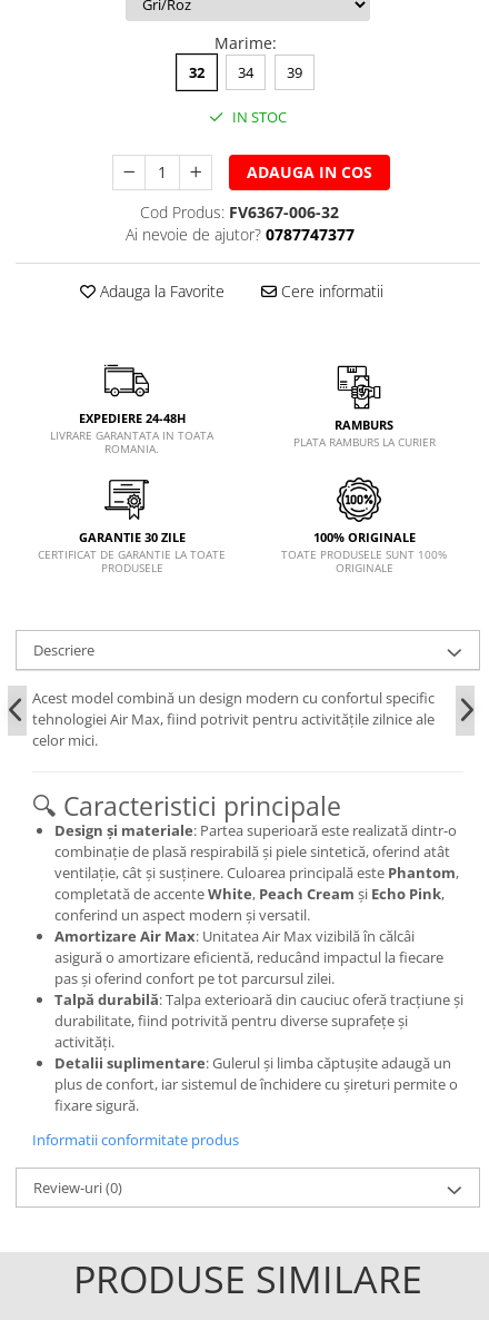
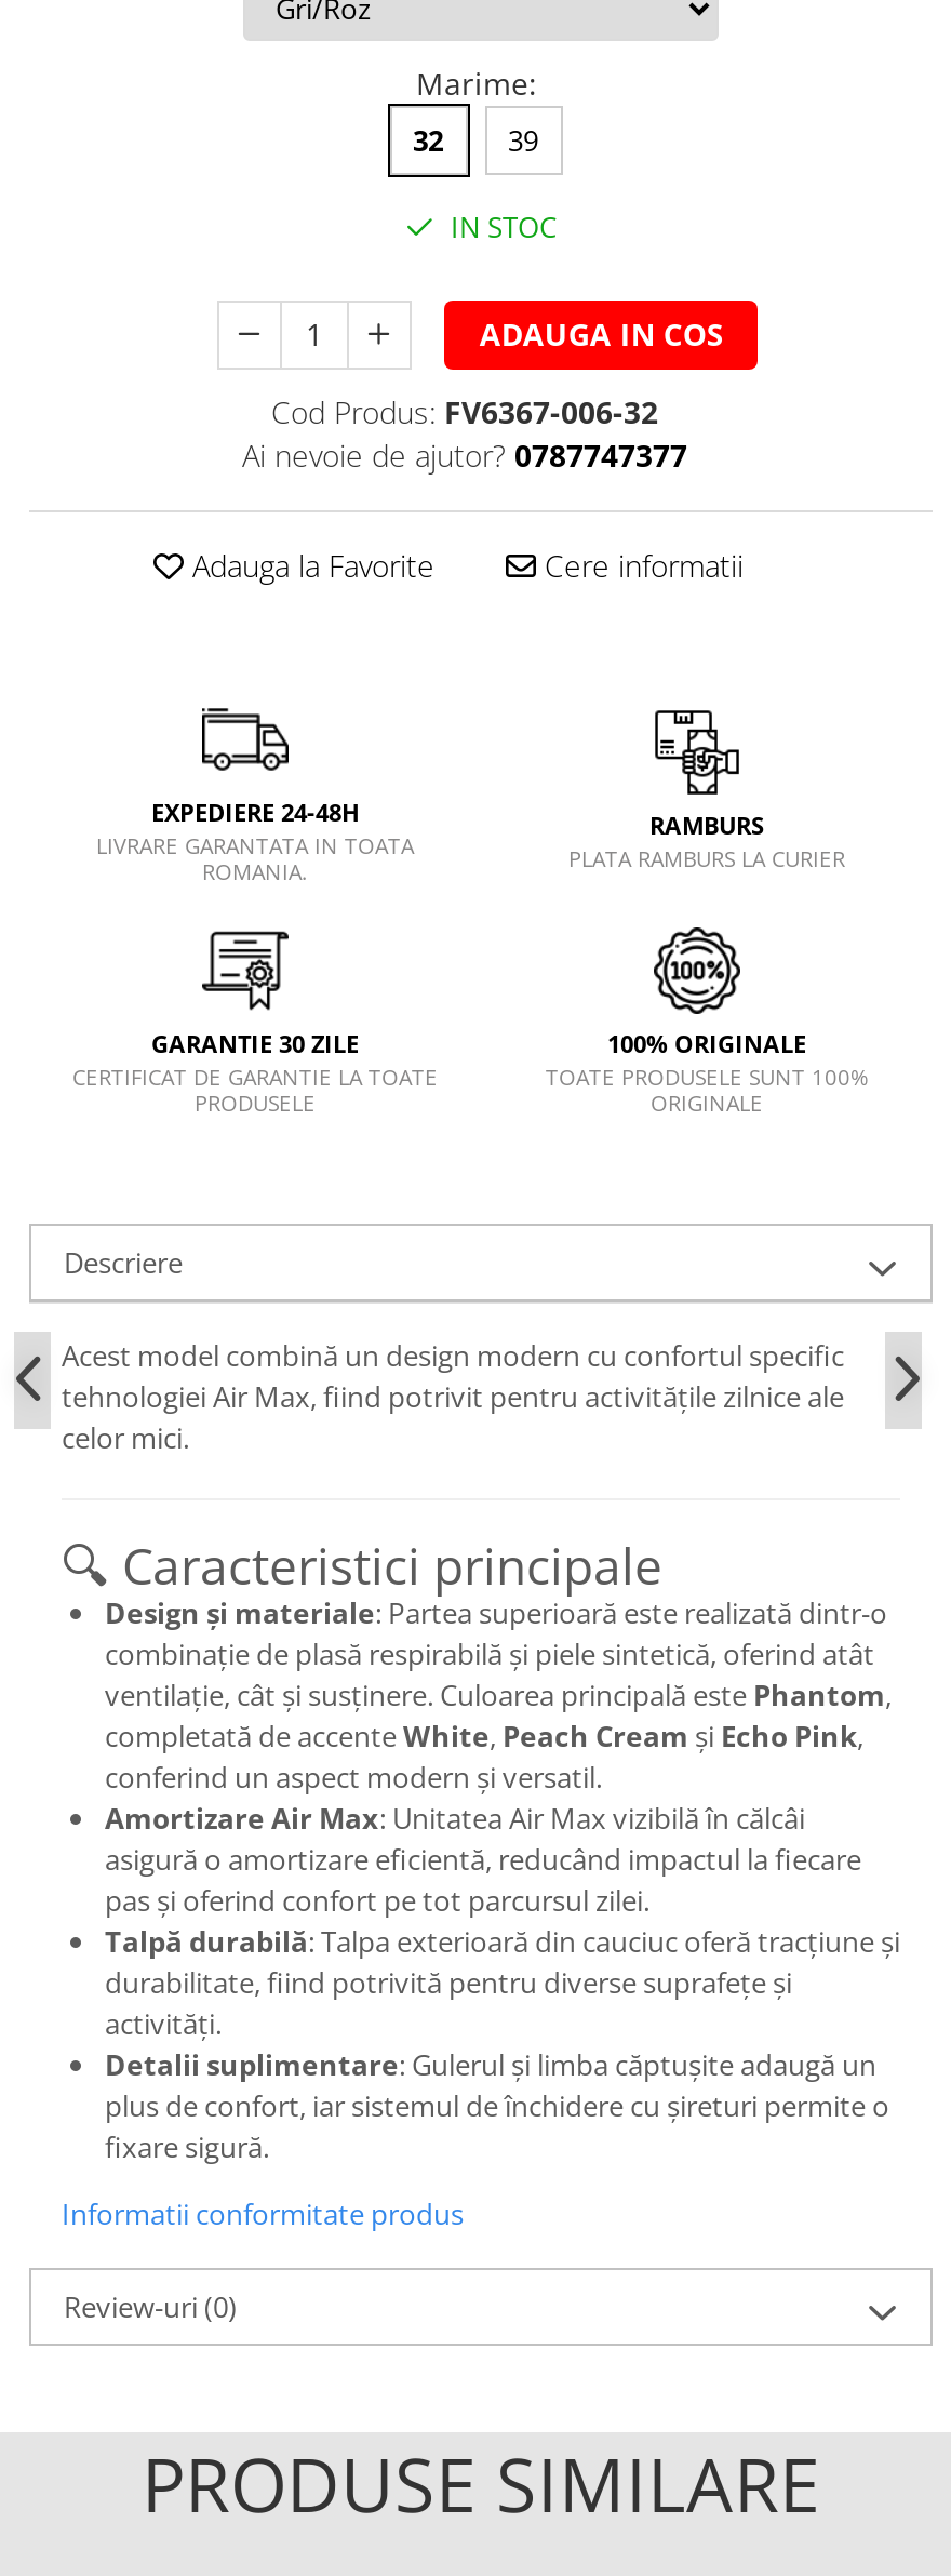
[237,62,253,82] 34 -> none

